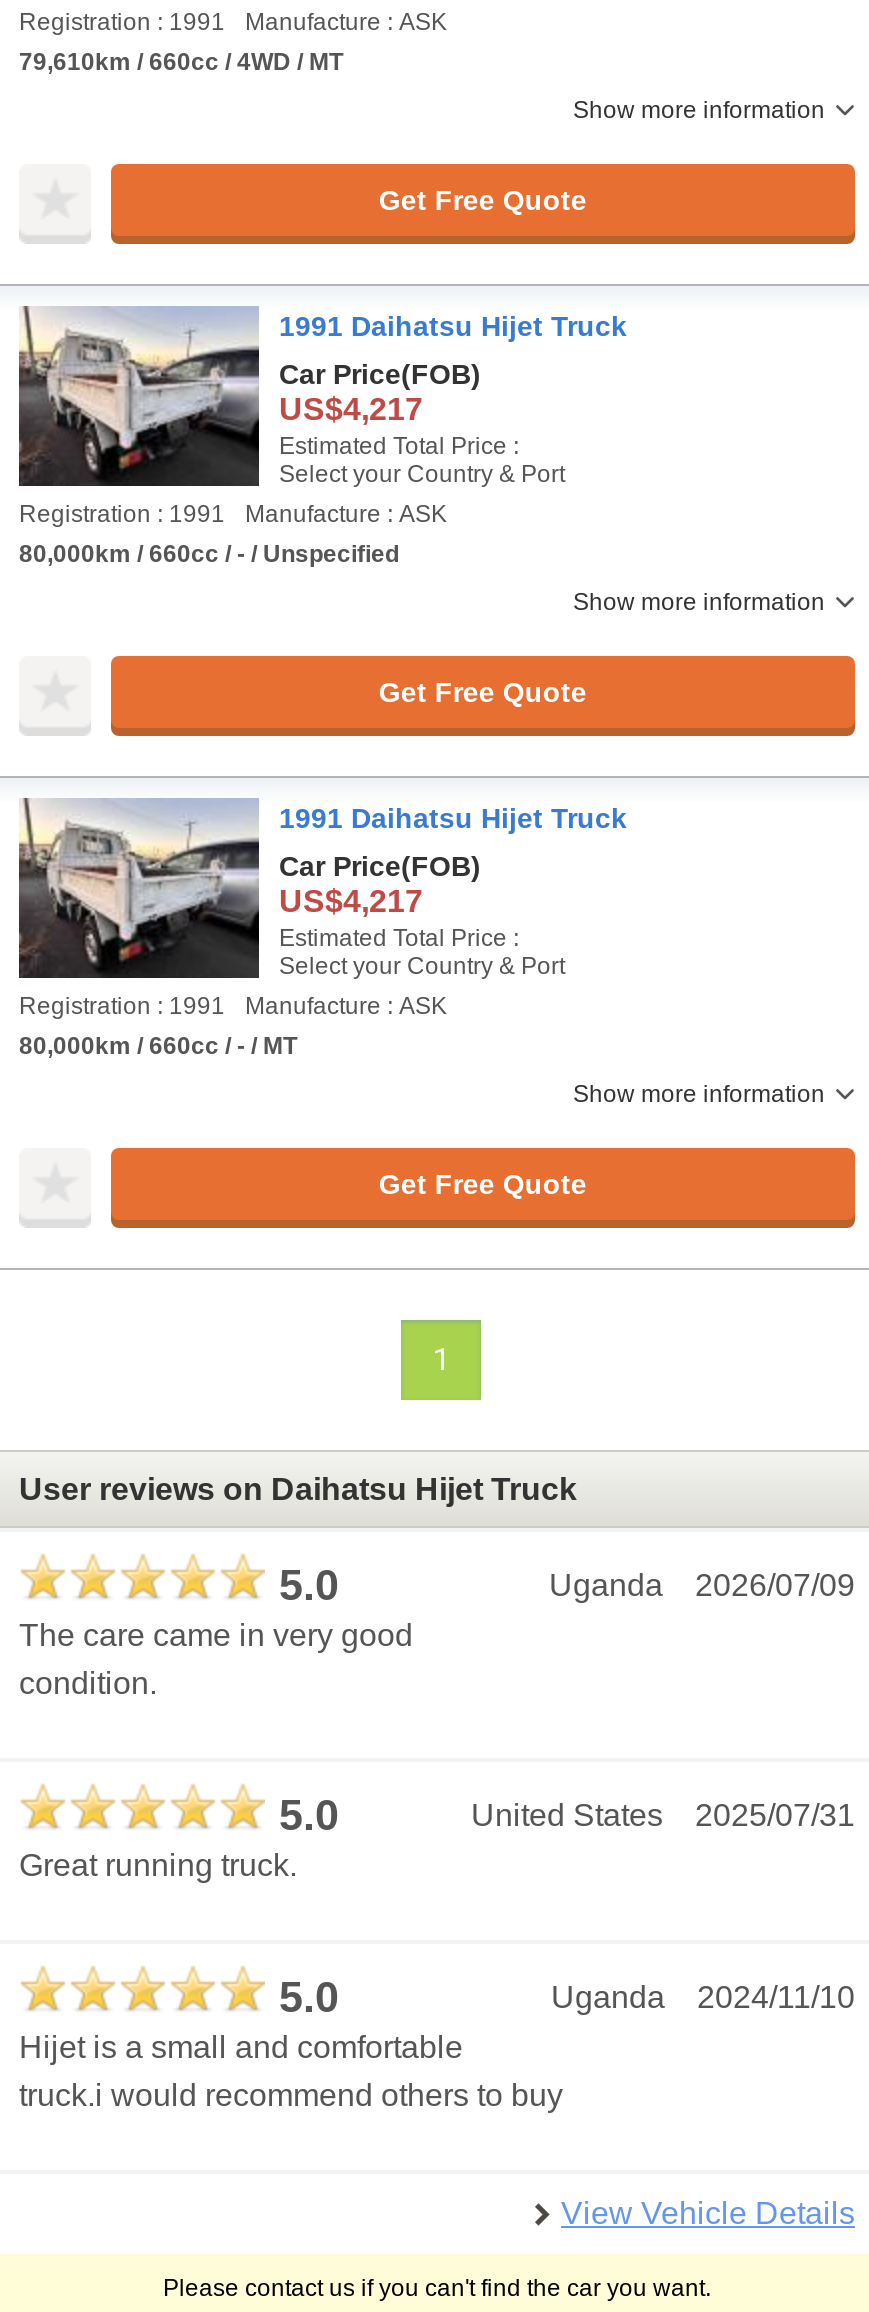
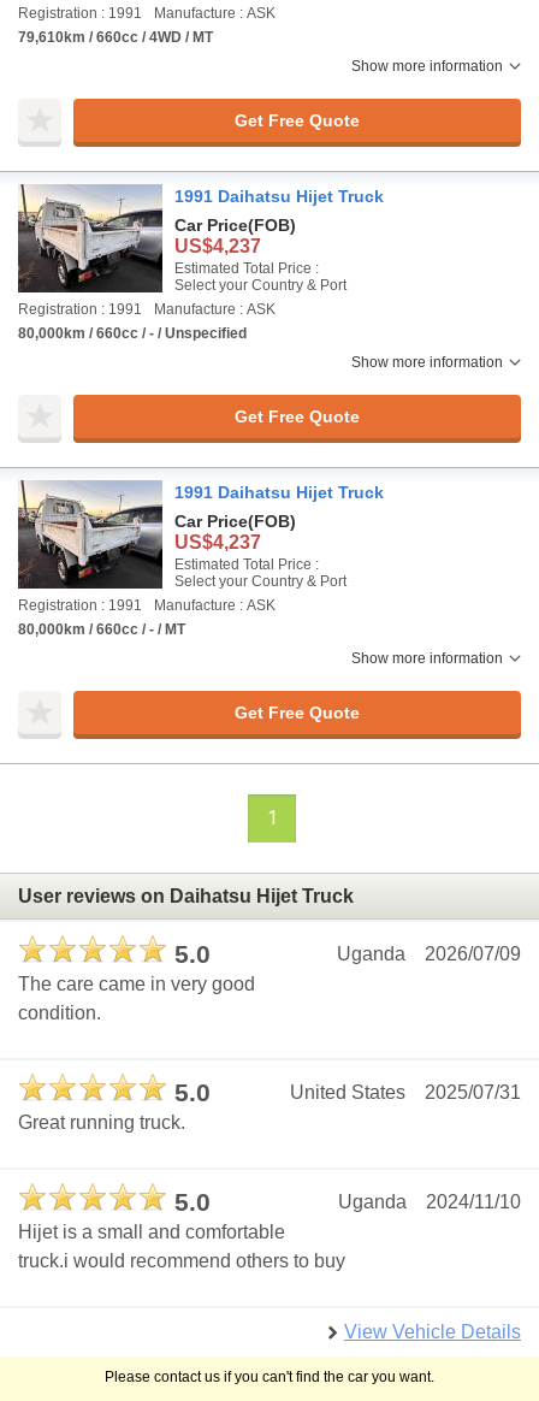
[279,392,423,426] US$4,217 -> [174,236,261,256] US$4,237
[279,884,423,918] US$4,217 -> [174,532,261,552] US$4,237

